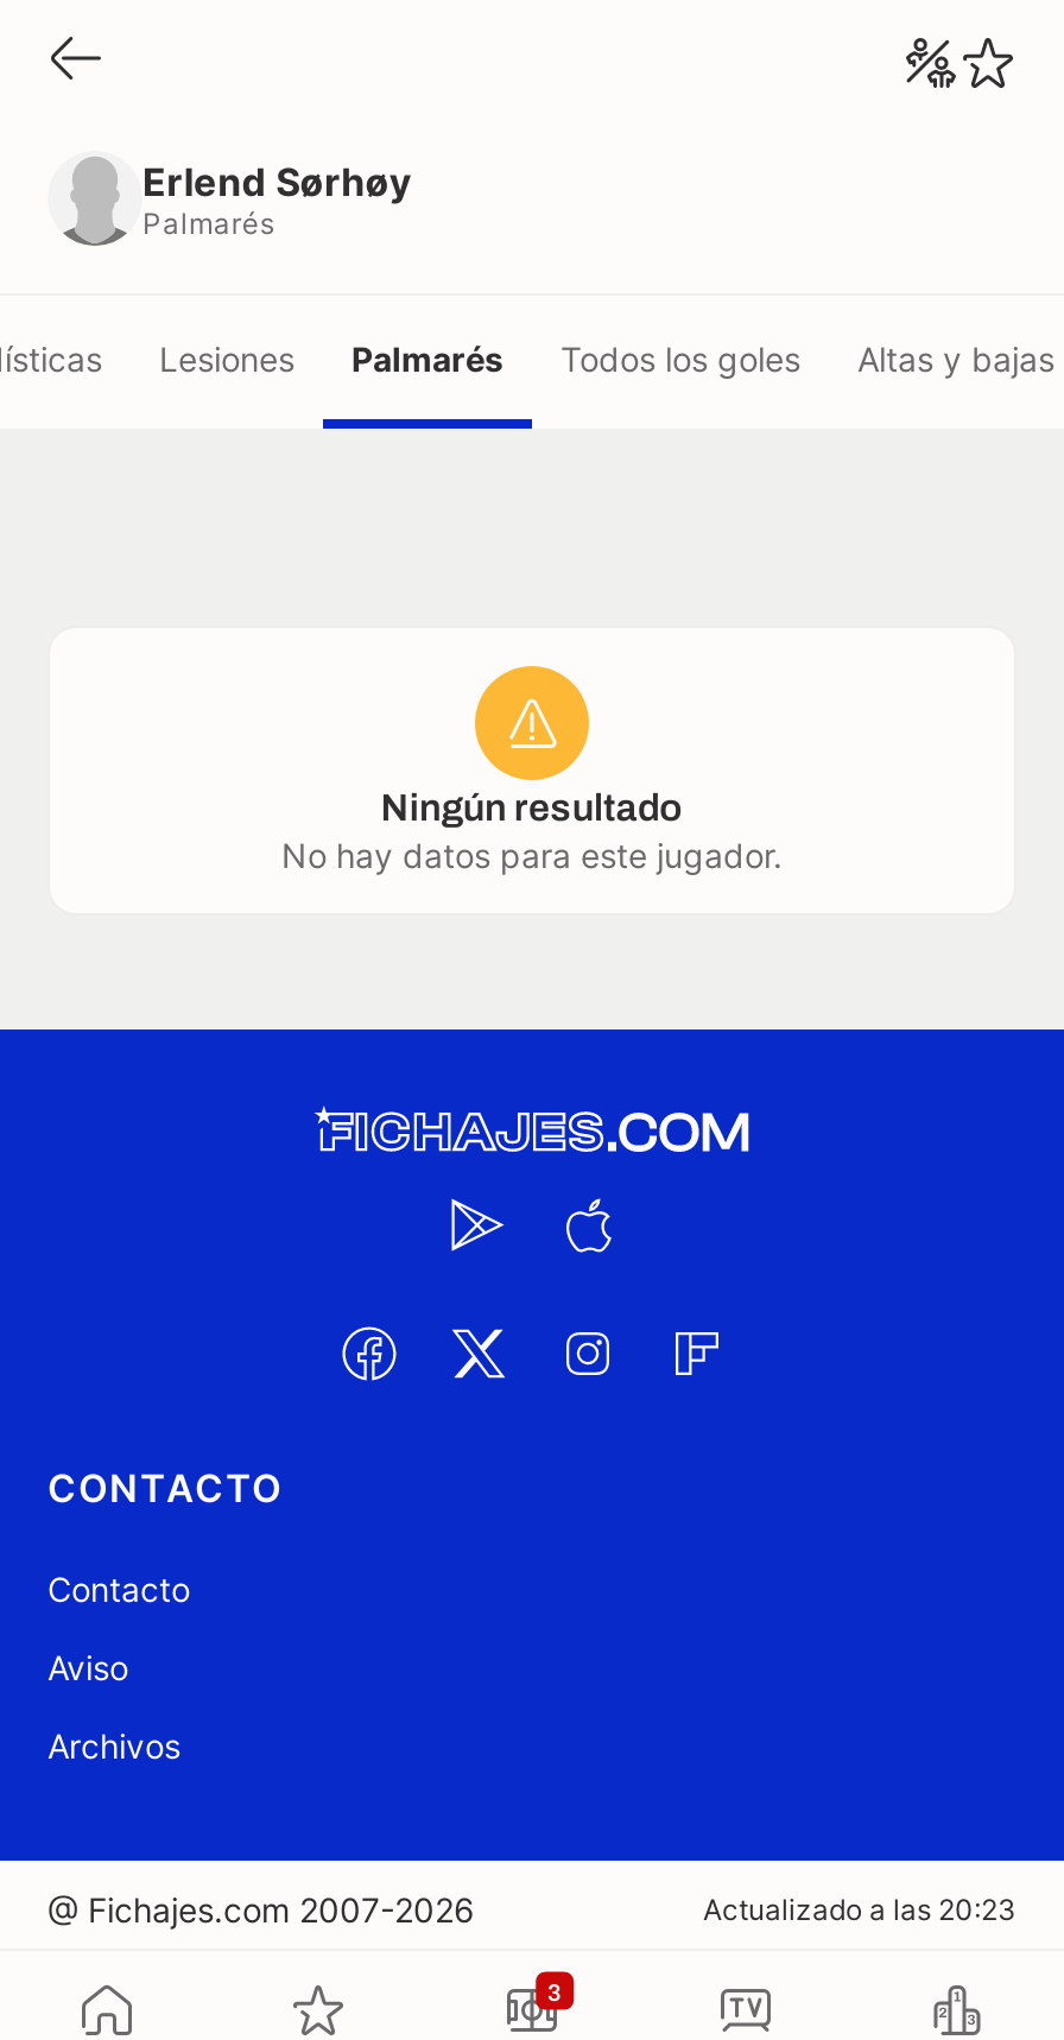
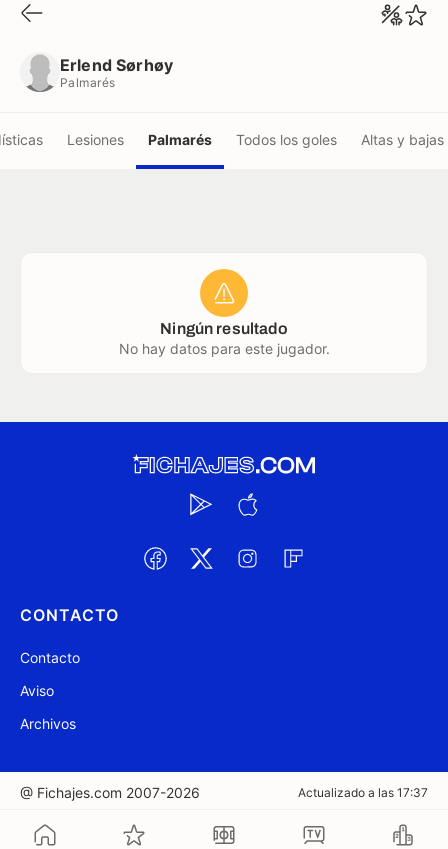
[703,1892,1016,1927] Actualizado a las 20:23 -> [298,785,428,800] Actualizado a las 17:37
[547,1978,562,2004] 3 -> none

